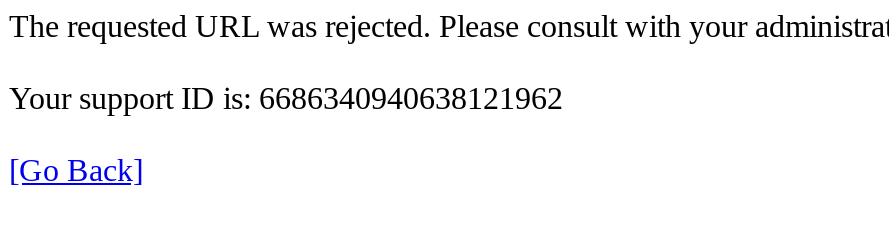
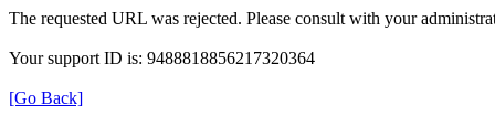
[9,81,563,115] Your support ID is: 6686340940638121962 -> [9,49,315,67] Your support ID is: 9488818856217320364

